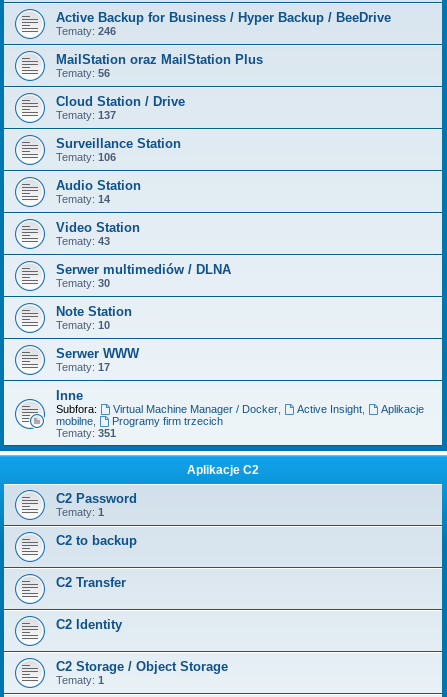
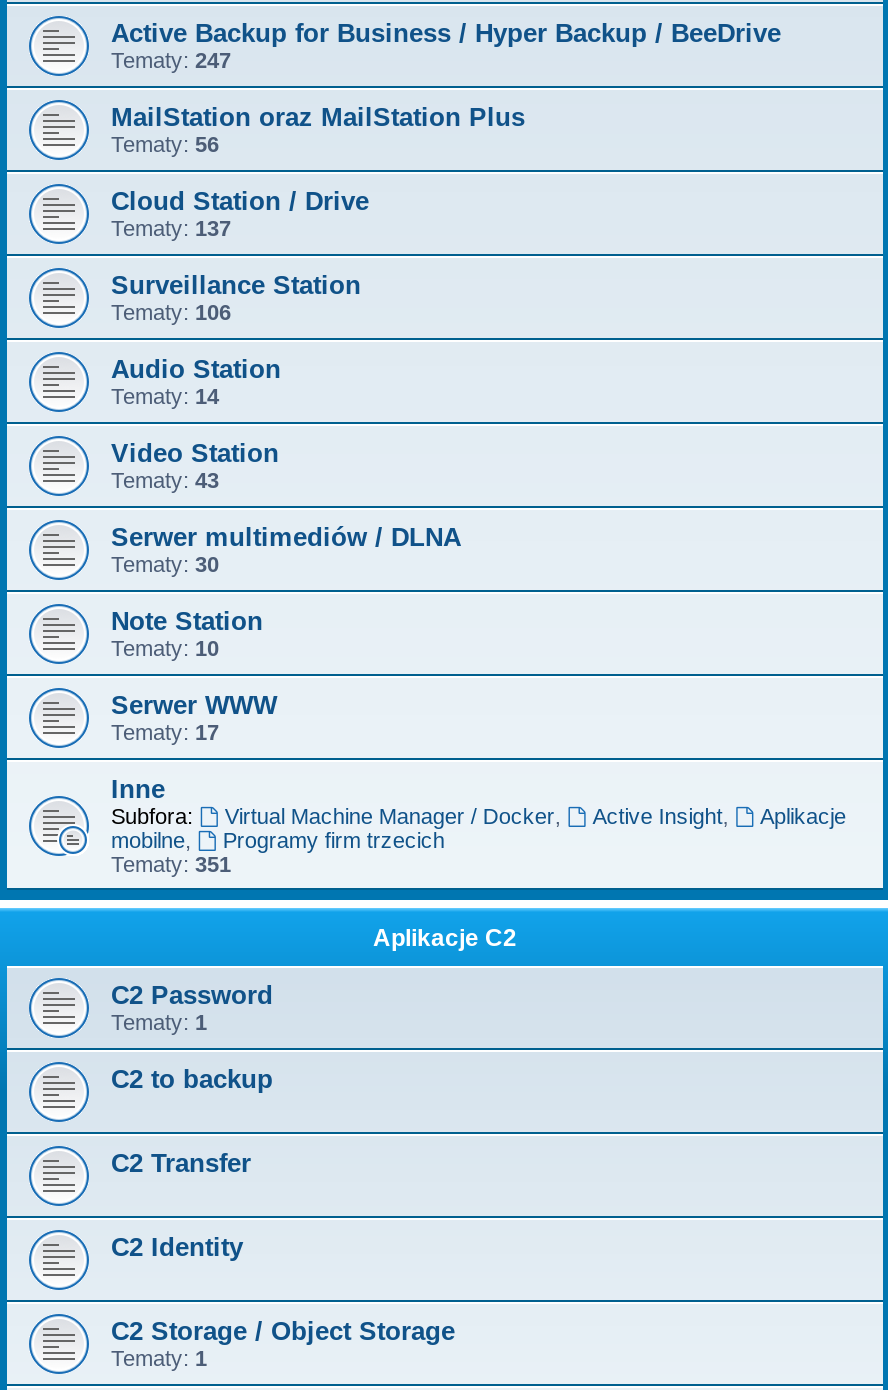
[56,25,116,37] Tematy: 246 -> [111,48,231,72] Tematy: 247

